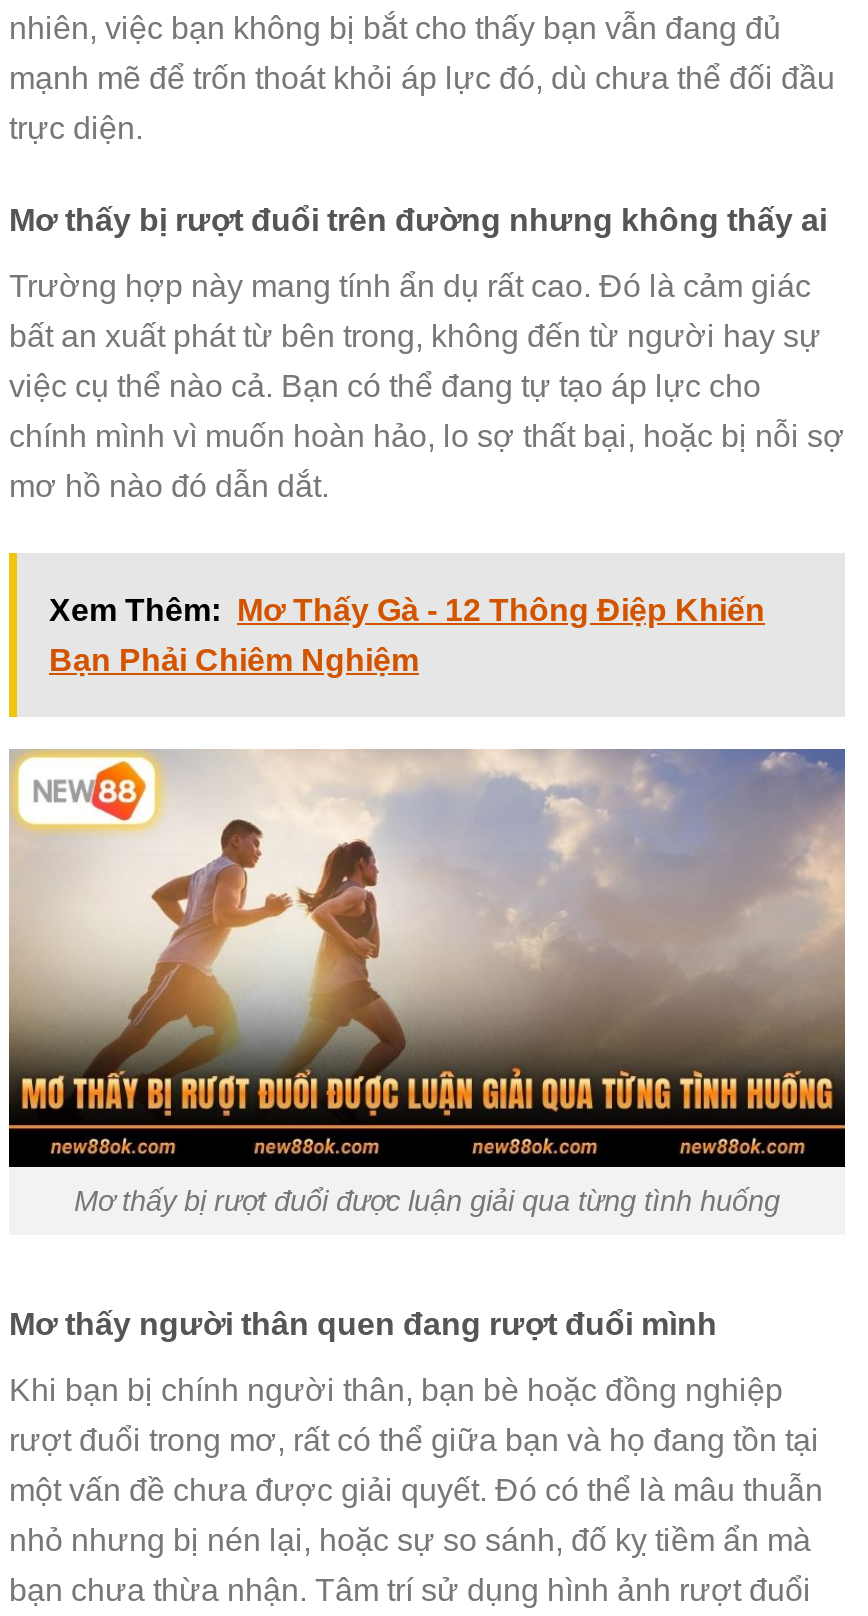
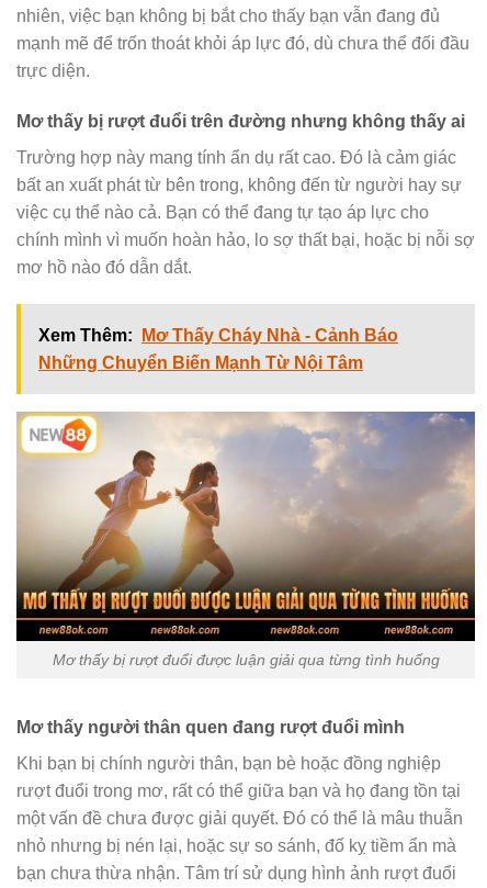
[49,593,765,627] Xem Thêm: Mơ Thấy Gà - 12 Thông Điệp Khiến -> [38,326,398,344] Xem Thêm: Mơ Thấy Cháy Nhà - Cảnh Báo
[49,643,419,677] Bạn Phải Chiêm Nghiệm -> [38,353,363,372] Những Chuyển Biến Mạnh Từ Nội Tâm

